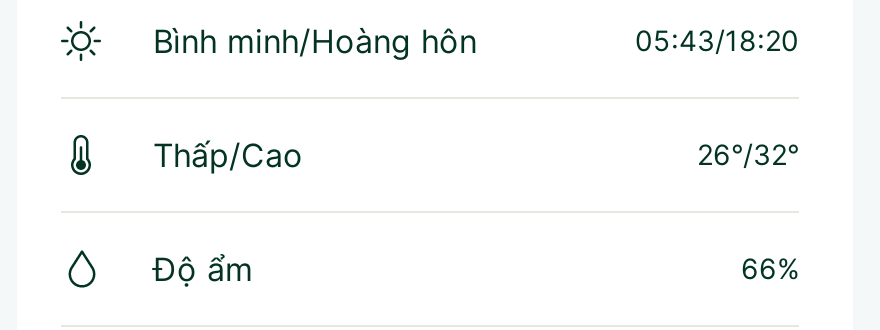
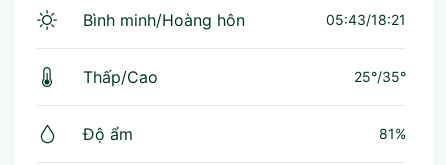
[635,22,799,56] 05:43/18:20 -> [326,11,406,28] 05:43/18:21
[697,136,799,170] 26°/32° -> [354,68,406,85] 25°/35°
[741,250,799,284] 66% -> [379,125,406,142] 81%

